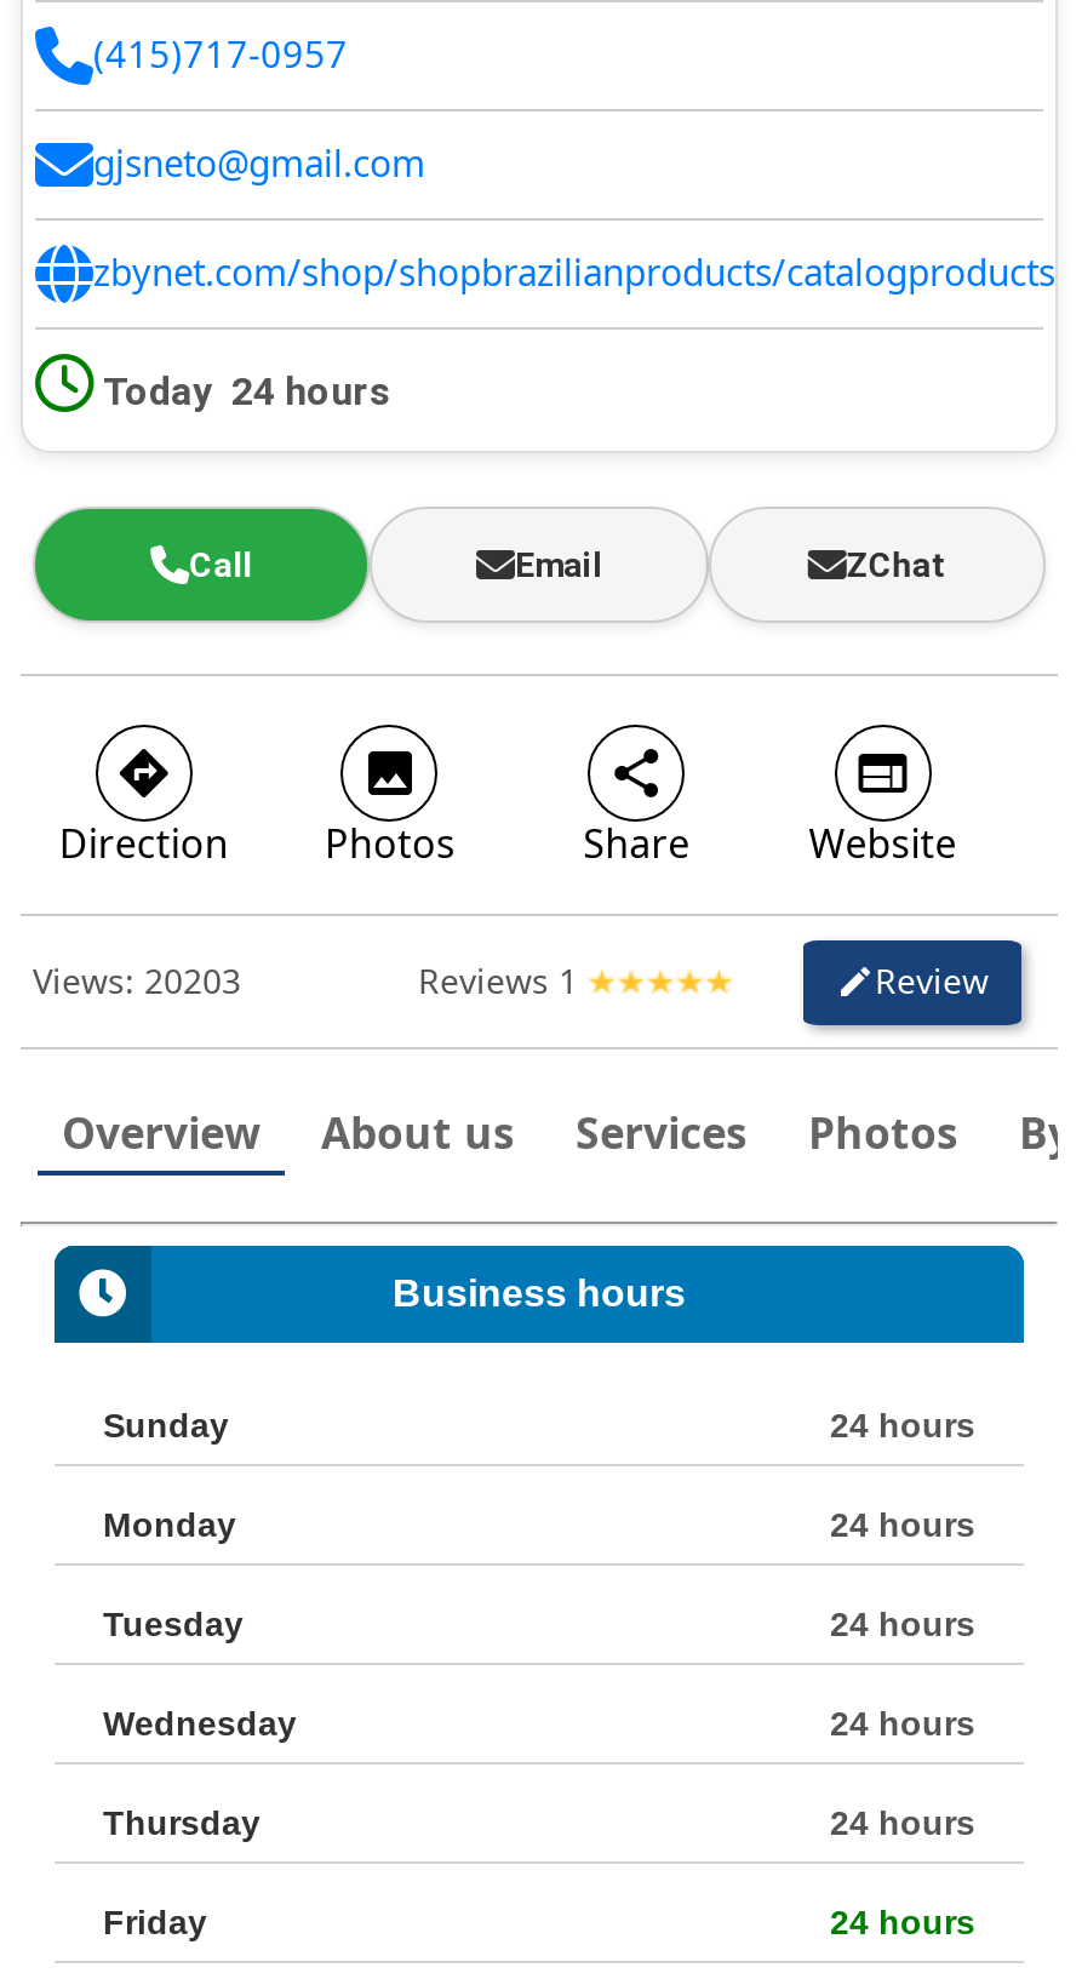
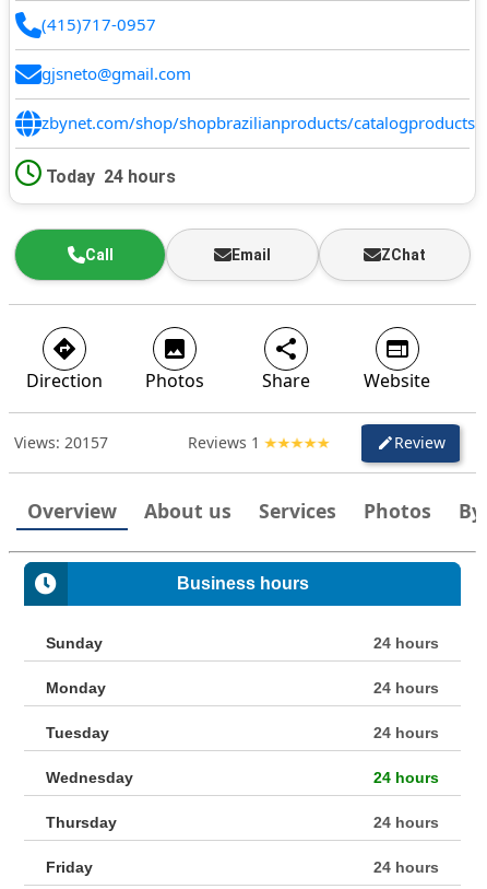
[33,958,241,1004] Views: 20203 -> [14,432,108,453] Views: 20157

